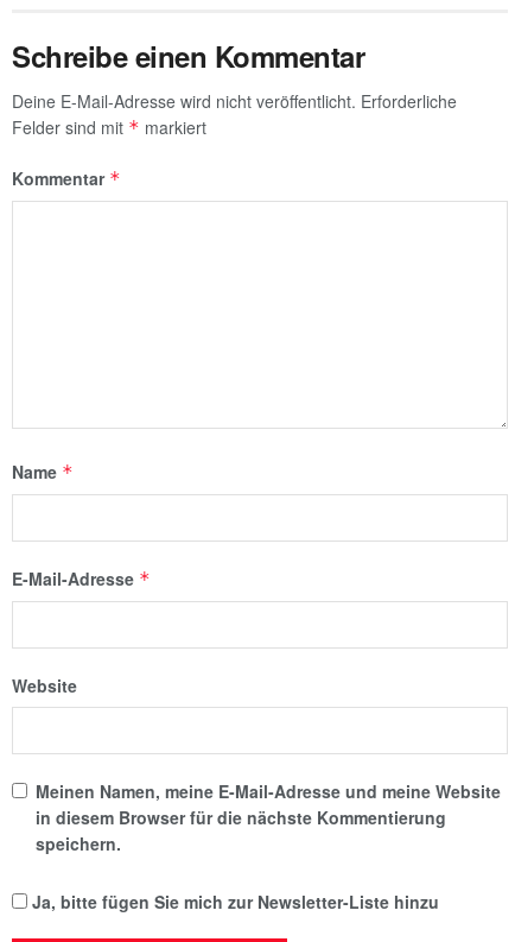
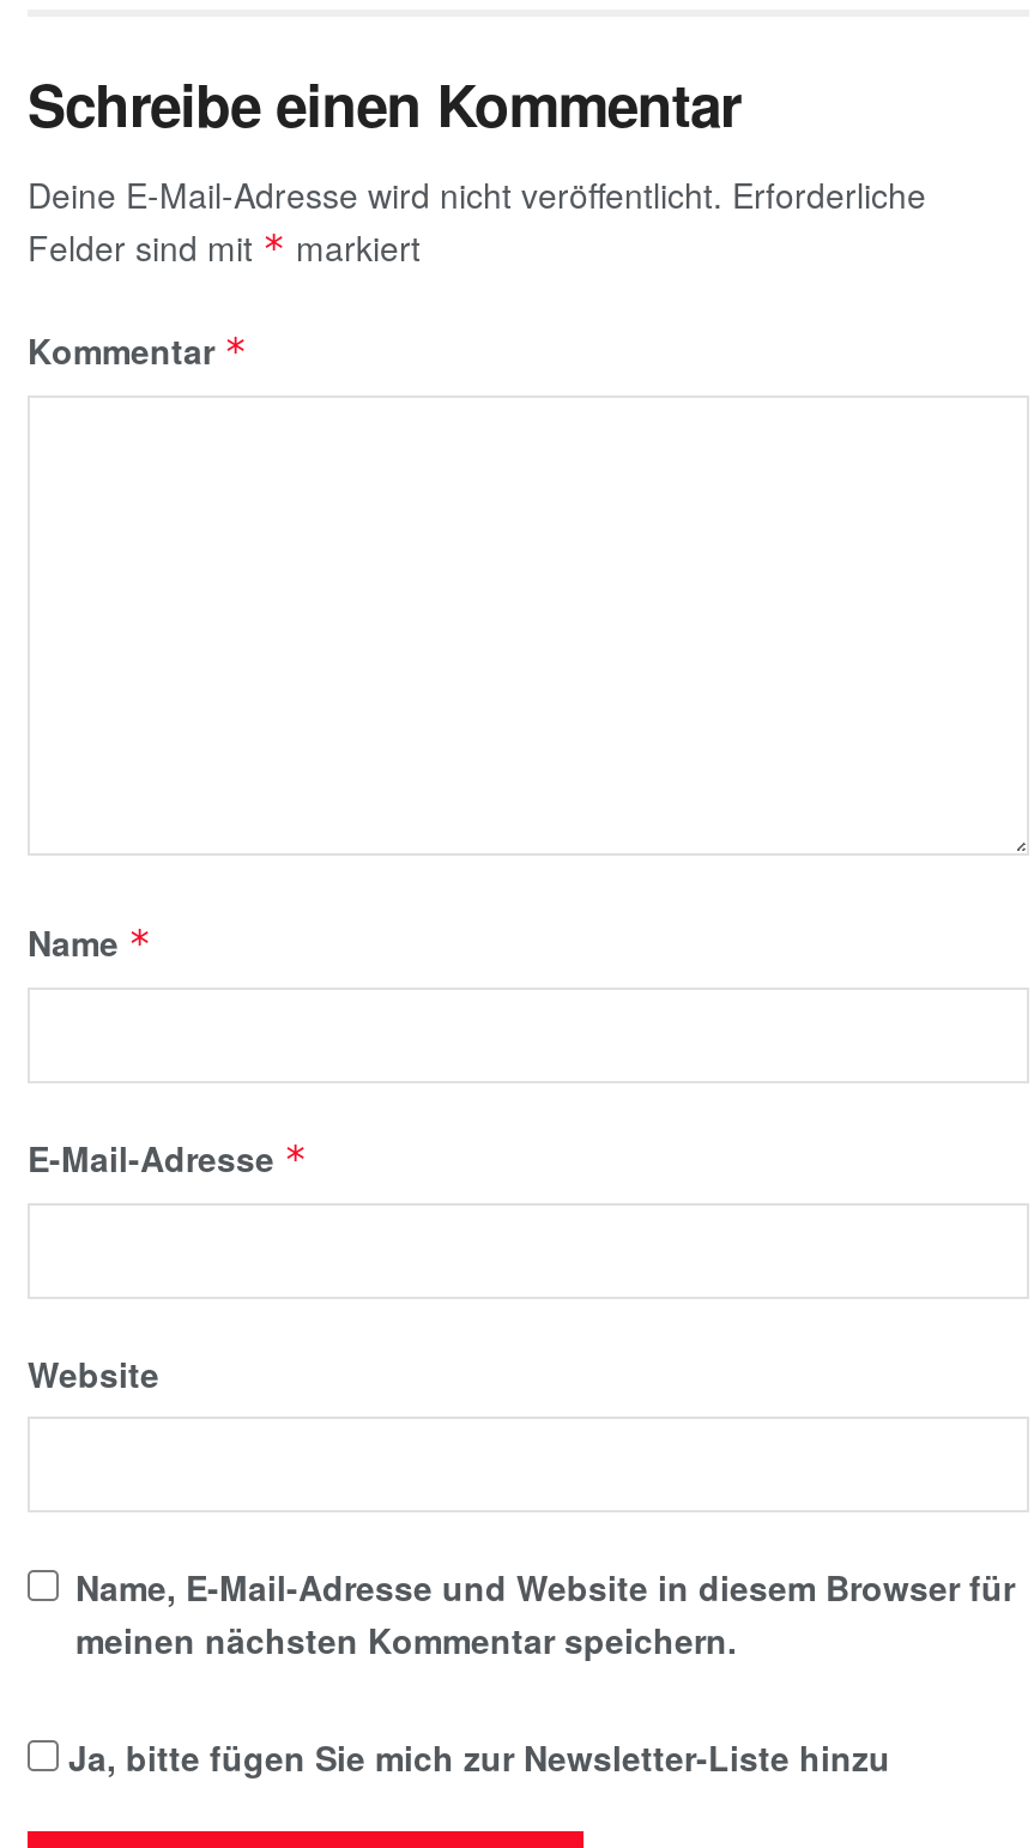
[36,779,501,855] Meinen Namen, meine E-Mail-Adresse und meine Website | in diesem Browser für die nächste Kommentierung | speichern. -> [75,1562,1015,1662] Name, E-Mail-Adresse und Website in diesem Browser für | meinen nächsten Kommentar speichern.

